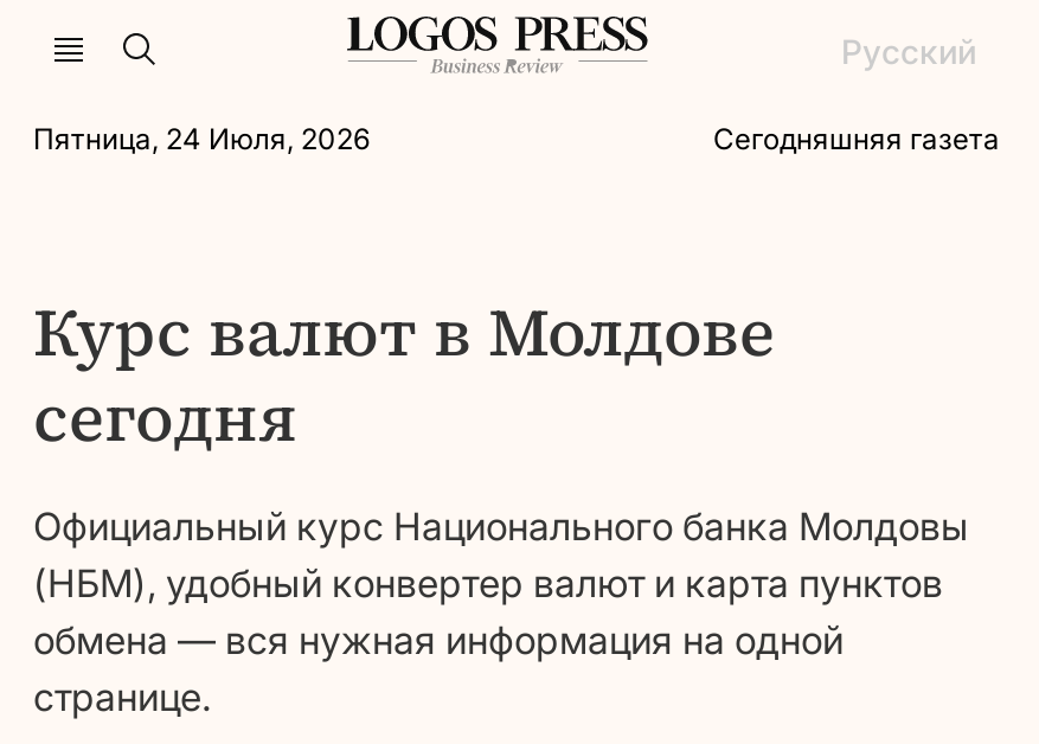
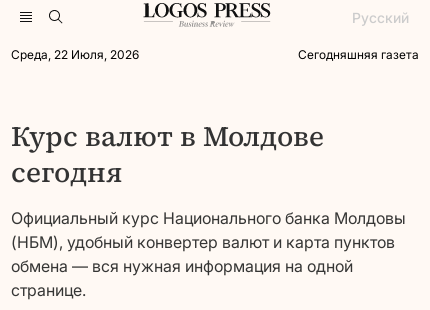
[33,121,370,156] Пятница, 24 Июля, 2026 -> [11,47,139,62] Среда, 22 Июля, 2026

